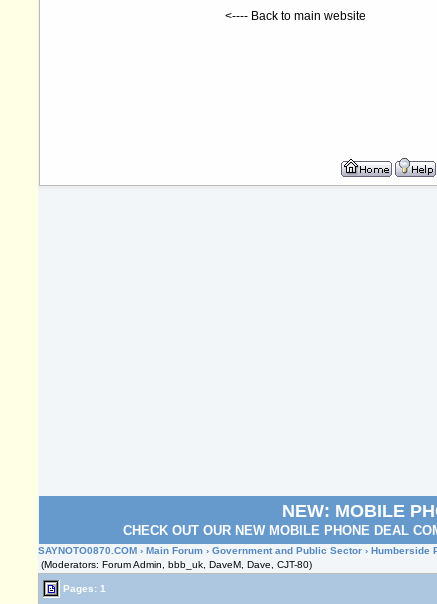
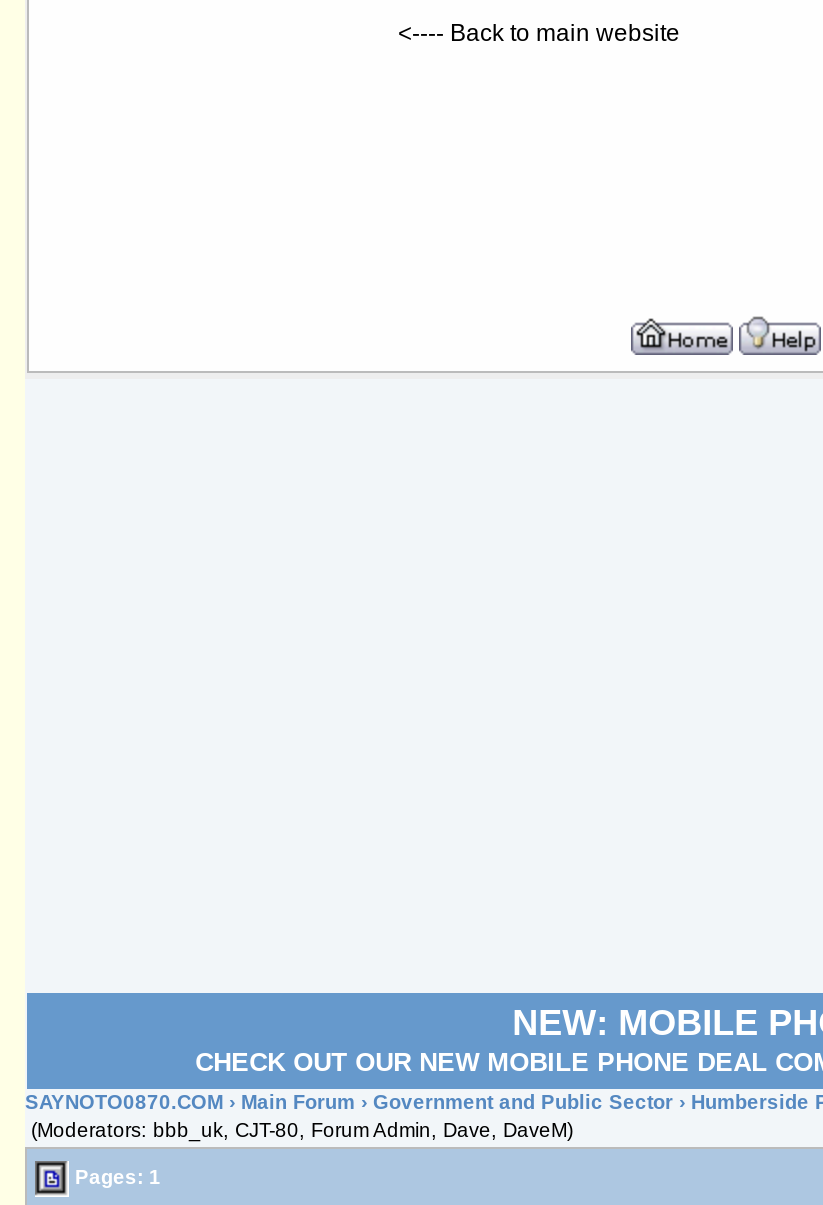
[41,559,312,570] (Moderators: Forum Admin, bbb_uk, DaveM, Dave, CJT-80) -> [31,1119,573,1141] (Moderators: bbb_uk, CJT-80, Forum Admin, Dave, DaveM)

